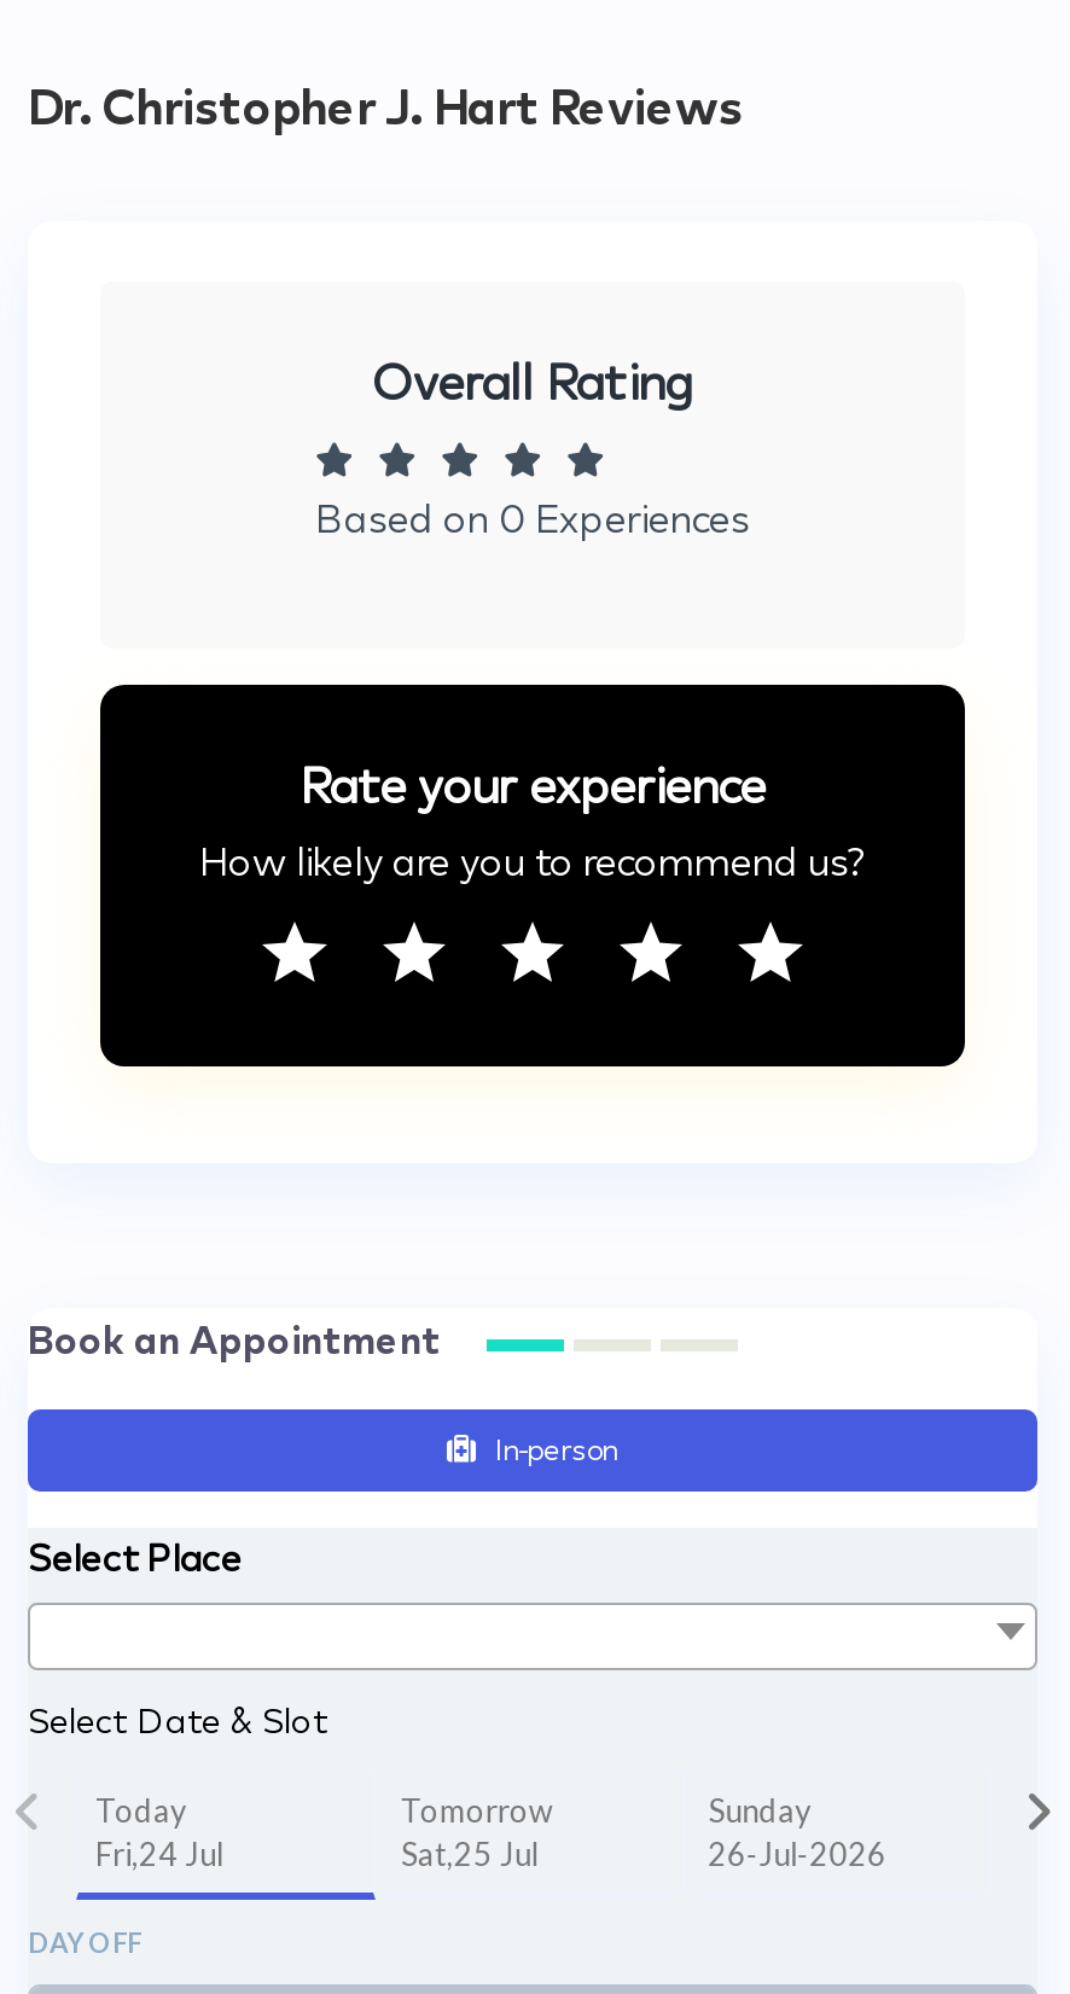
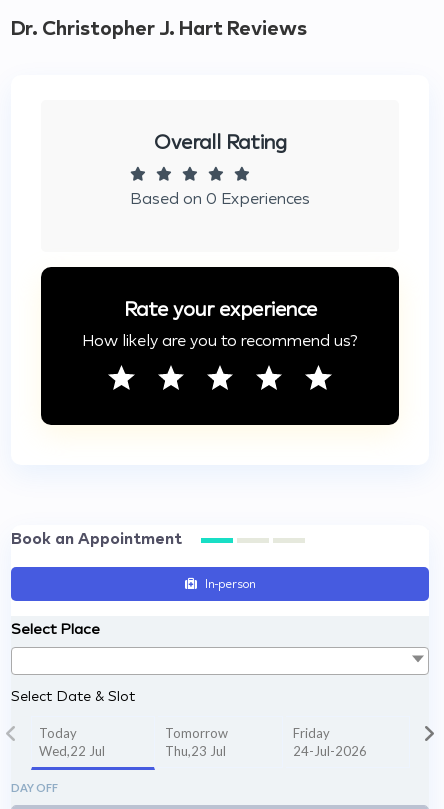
[708,1791,887,1873] Sunday | 26-Jul-2026 -> [293,725,367,759] Friday | 24-Jul-2026
[95,1835,223,1873] Fri,24 Jul -> [39,743,105,759] Wed,22 Jul
[400,1835,538,1873] Sat,25 Jul -> [165,743,226,759] Thu,23 Jul

